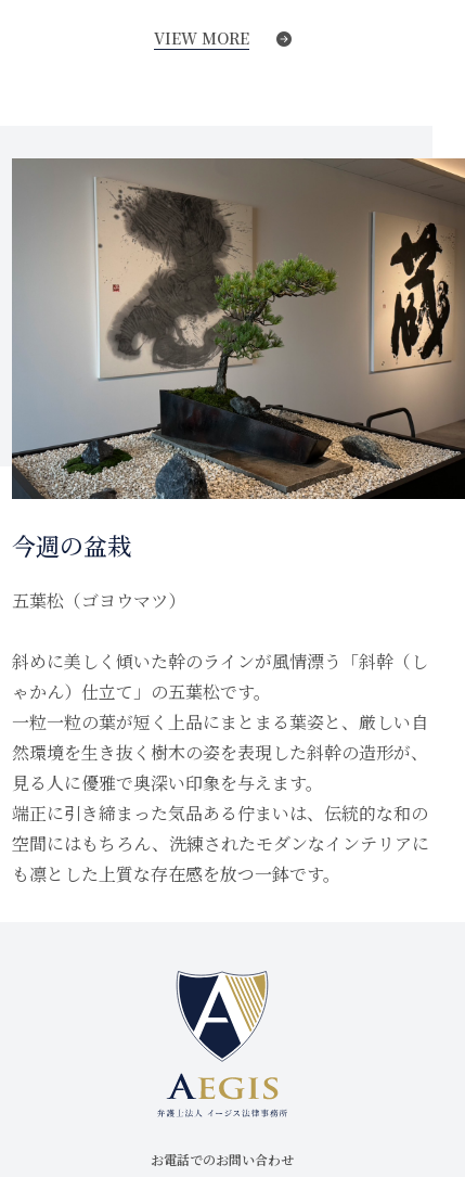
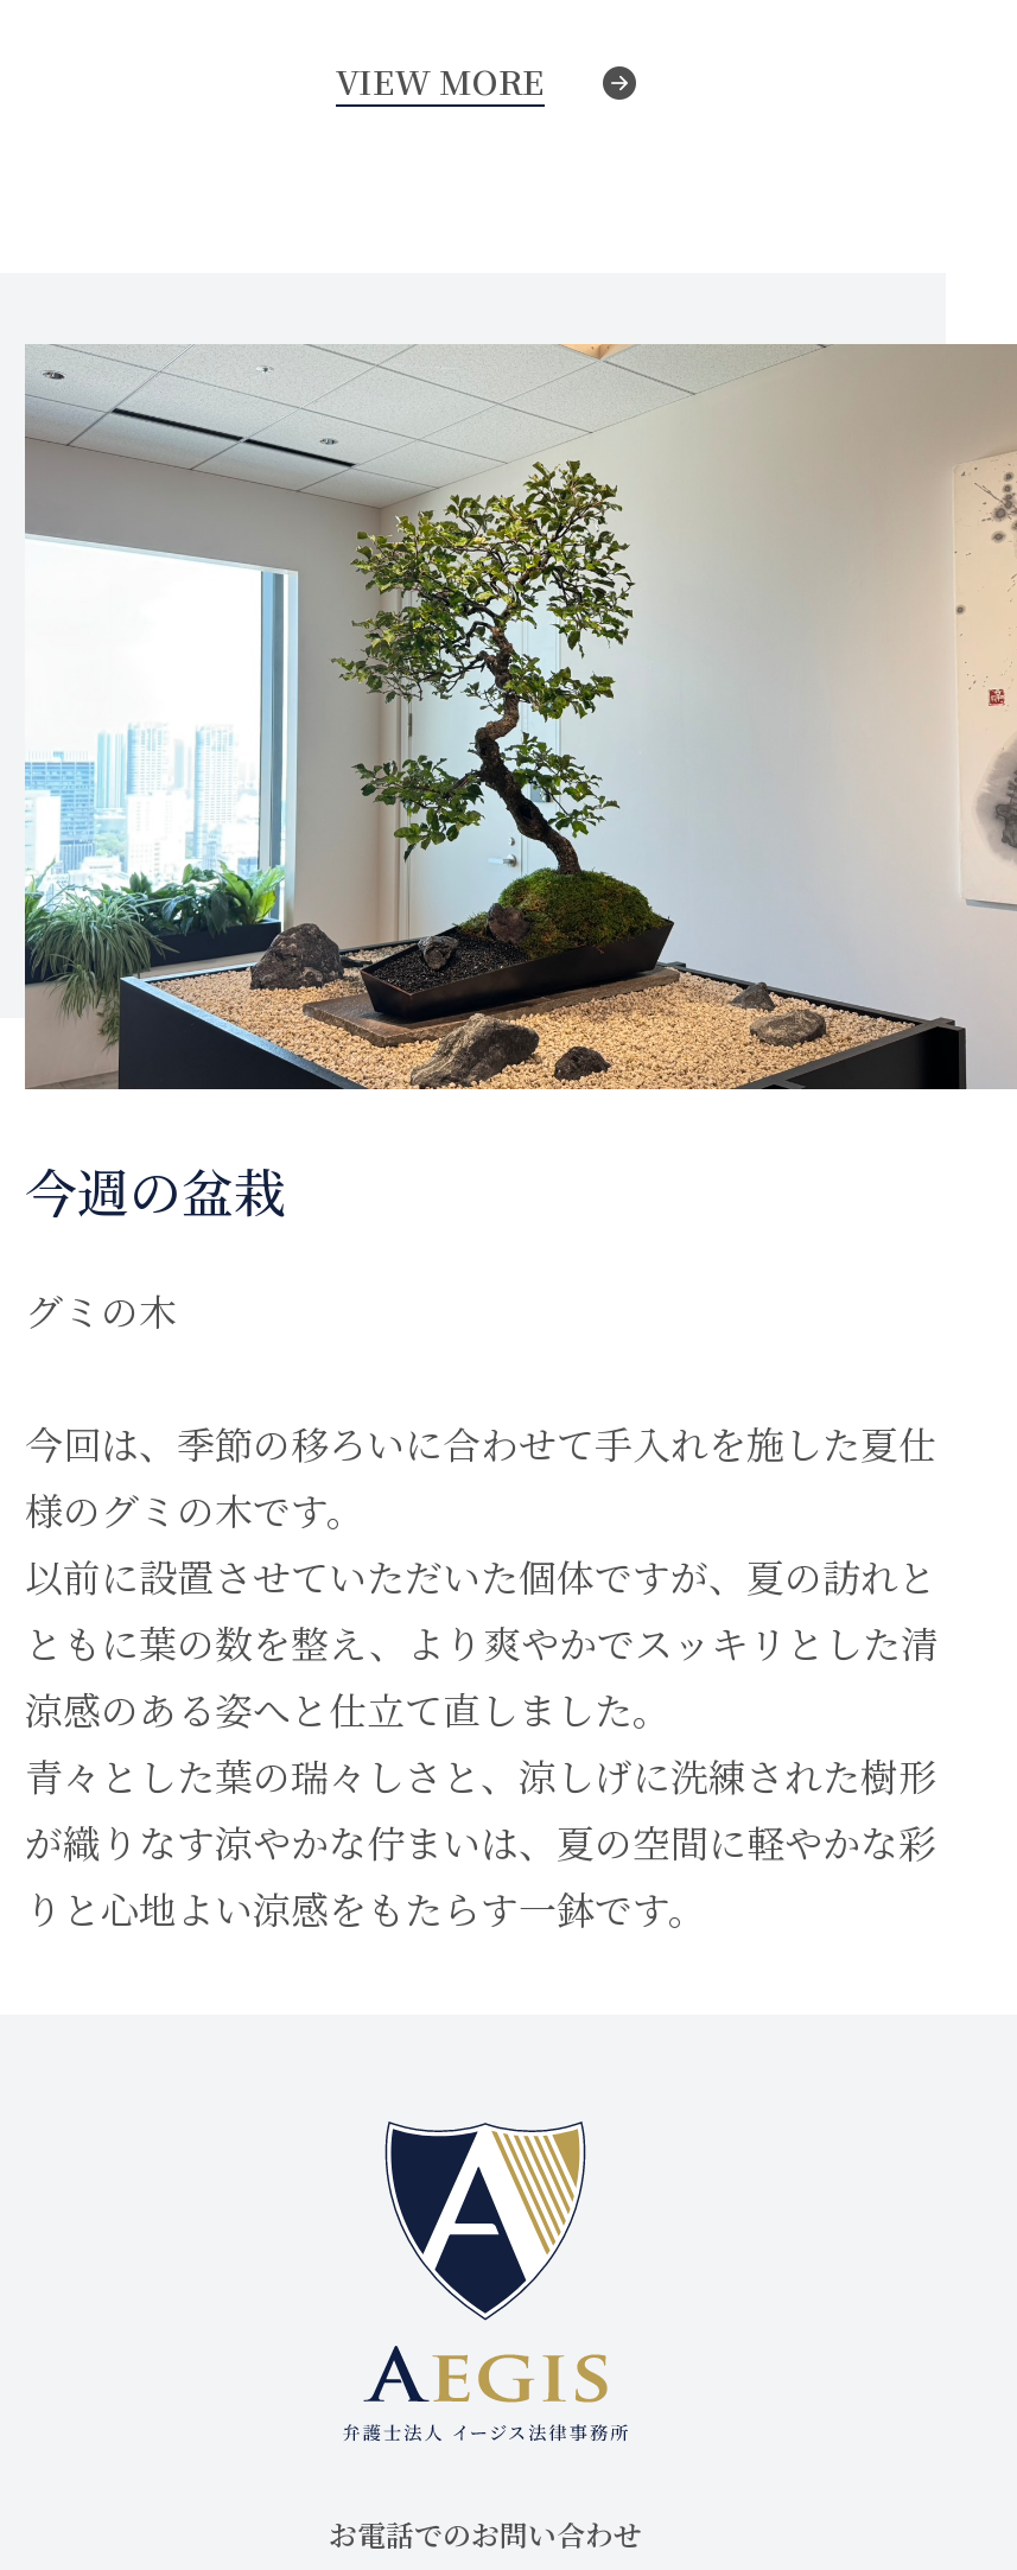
[11,157,462,500] [image] -> [23,342,1010,1092] [image]
[12,588,185,613] 五葉松（ゴヨウマツ） -> [25,1284,177,1338] グミの木
[12,649,429,886] 斜めに美しく傾いた幹のラインが風情漂う「斜幹（し | ゃかん）仕立て」の五葉松です。 | 一粒一粒の葉が短く上品にまとまる葉姿と、厳しい自 | 然環境を生き抜く樹木の姿を表現した斜幹の造形が、 | 見る人に優雅で奥深い印象を与えます。 | 端正に引き締まった気品ある佇まいは、伝統的な和の | 空間にはもちろん、洗練されたモダンなインテリアに | も凛とした上質な存在感を放つ一鉢です。 -> [25,1417,939,1936] 今回は、季節の移ろいに合わせて手入れを施した夏仕 | 様のグミの木です。 | 以前に設置させていただいた個体ですが、夏の訪れと | ともに葉の数を整え、より爽やかでスッキリとした清 | 涼感のある姿へと仕立て直しました。 | 青々とした葉の瑞々しさと、涼しげに洗練された樹形 | が織りなす涼やかな佇まいは、夏の空間に軽やかな彩 | りと心地よい涼感をもたらす一鉢です。

